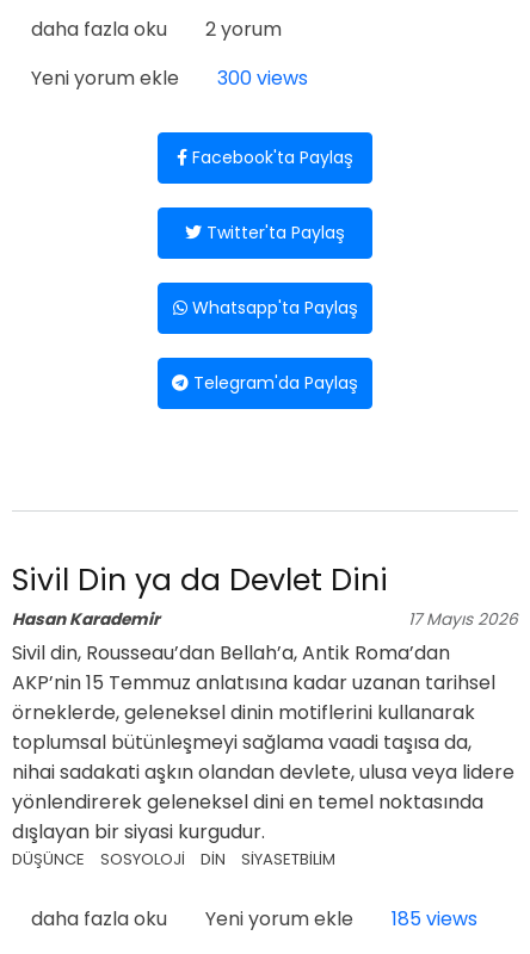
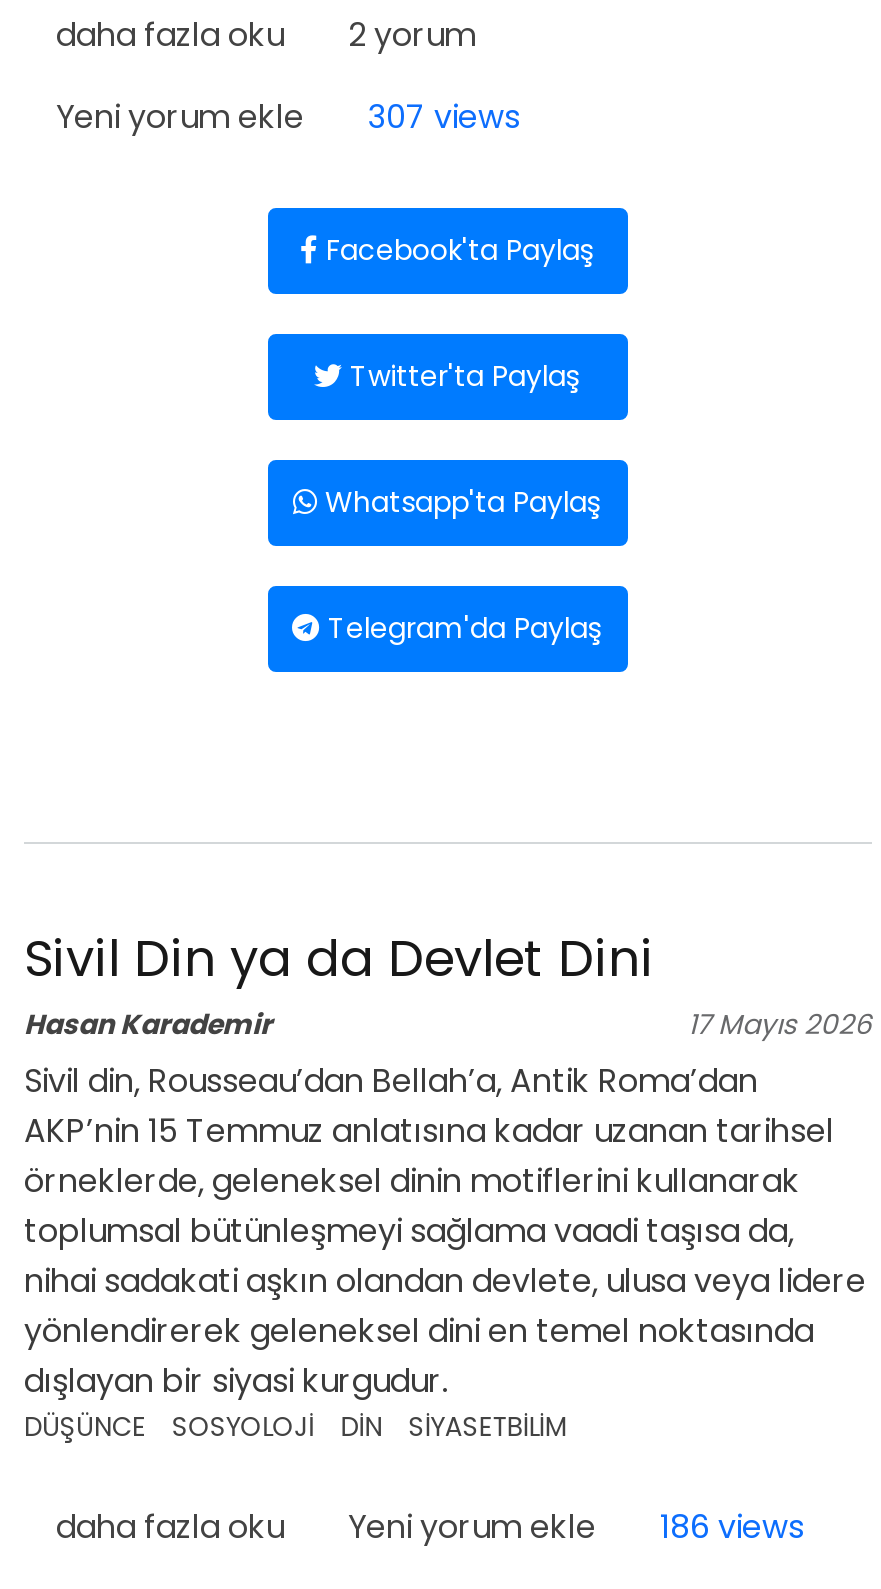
[31,65,308,92] Yeni yorum ekle 300 views -> [56,94,520,140] Yeni yorum ekle 307 views
[392,905,477,933] 185 views -> [660,1504,804,1550] 186 views

